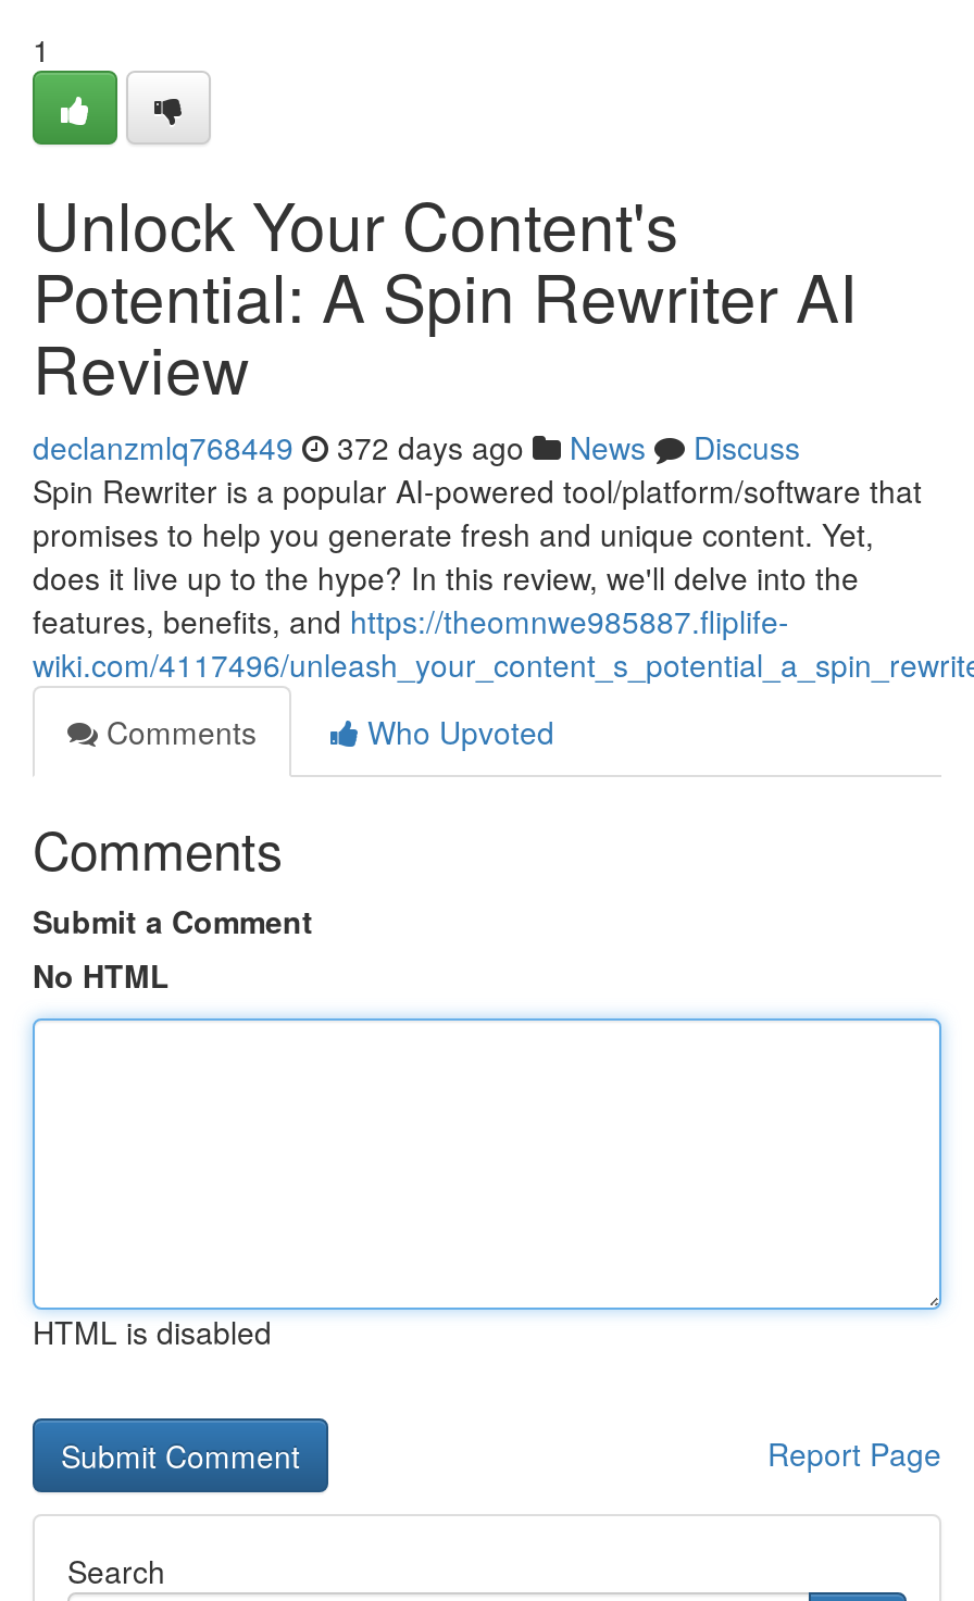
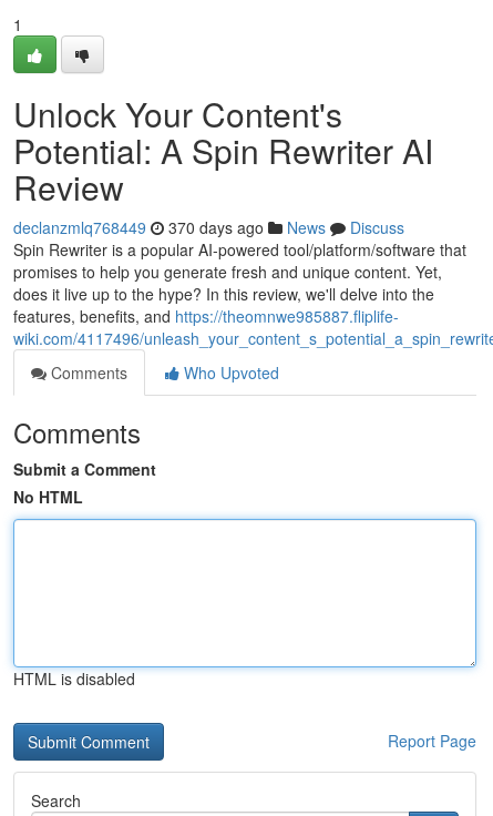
[33,425,800,468] declanzmlq768449 372 days ago News Discuss -> [13,216,404,238] declanzmlq768449 370 days ago News Discuss

